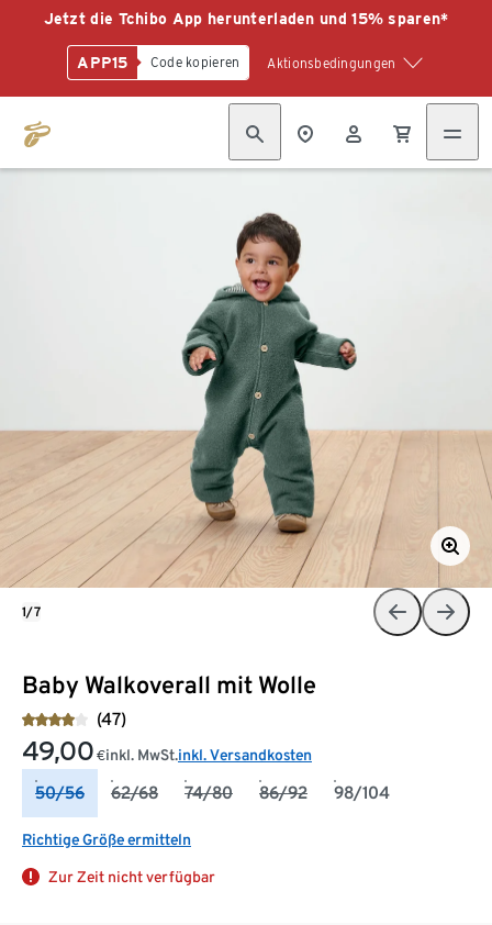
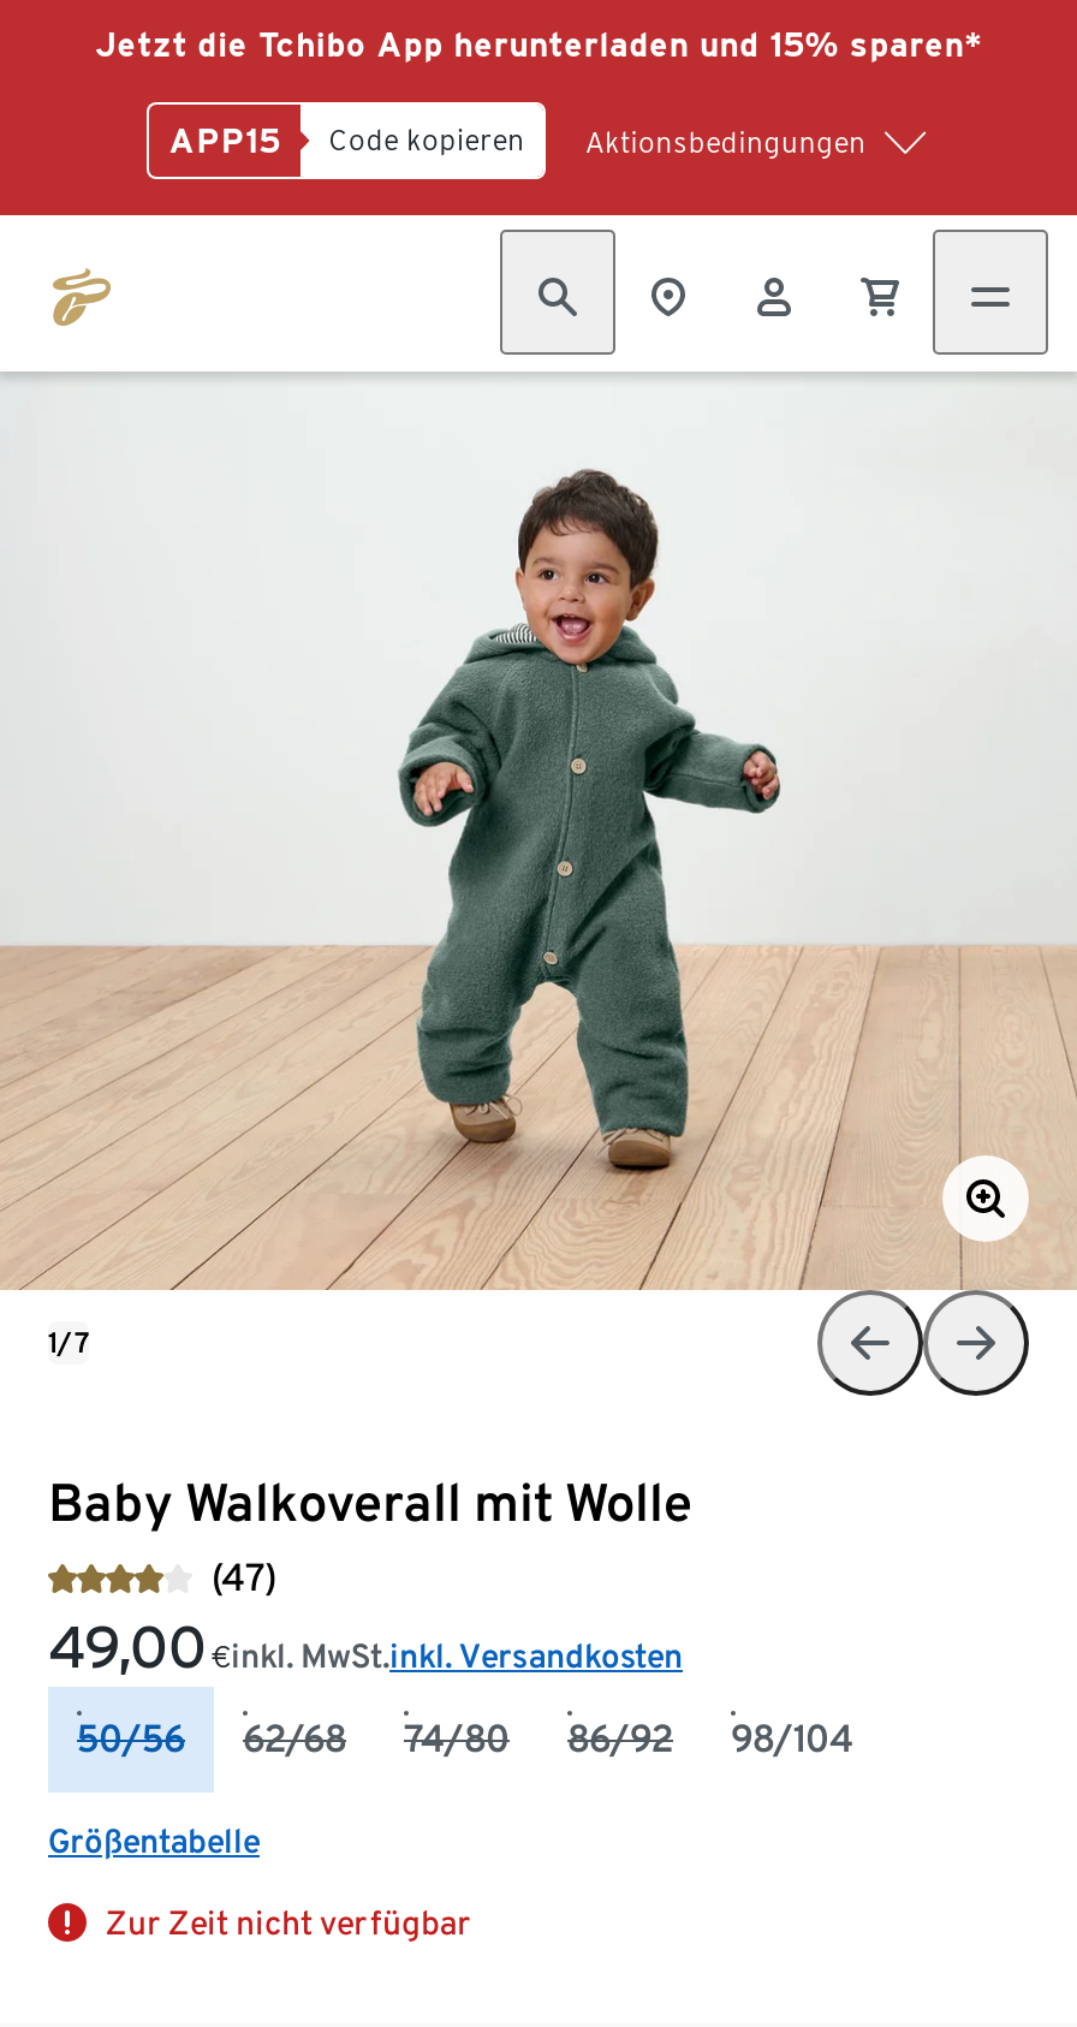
[22,830,191,848] Richtige Größe ermitteln -> [48,1821,260,1859] Größentabelle

